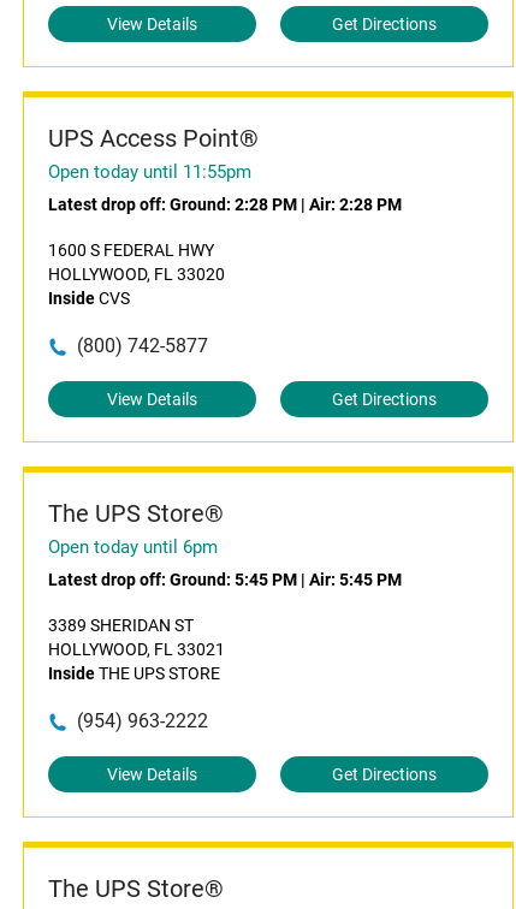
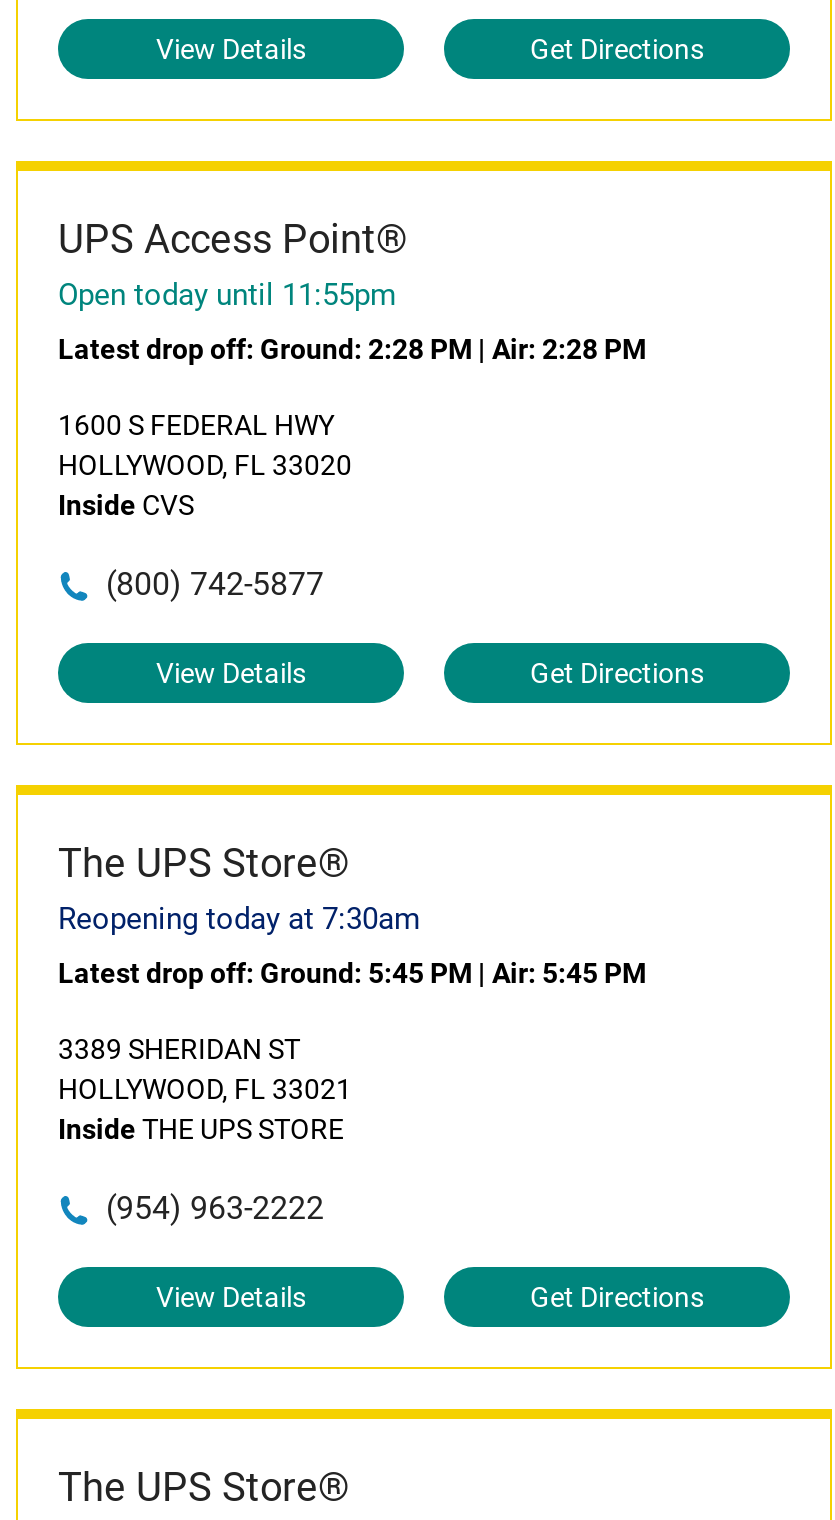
[48,536,218,558] Open today until 6pm -> [58,901,420,937] Reopening today at 7:30am

